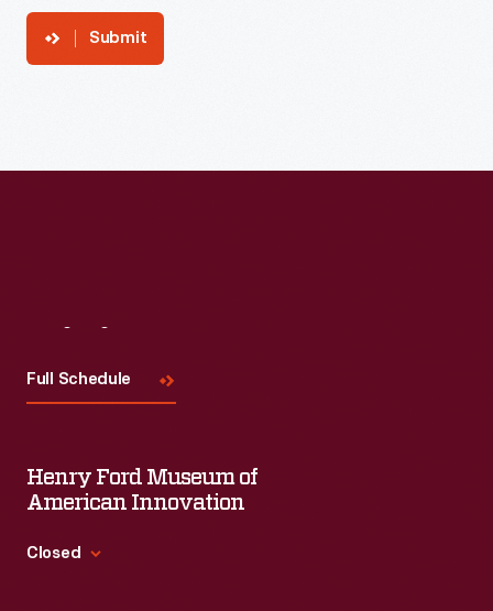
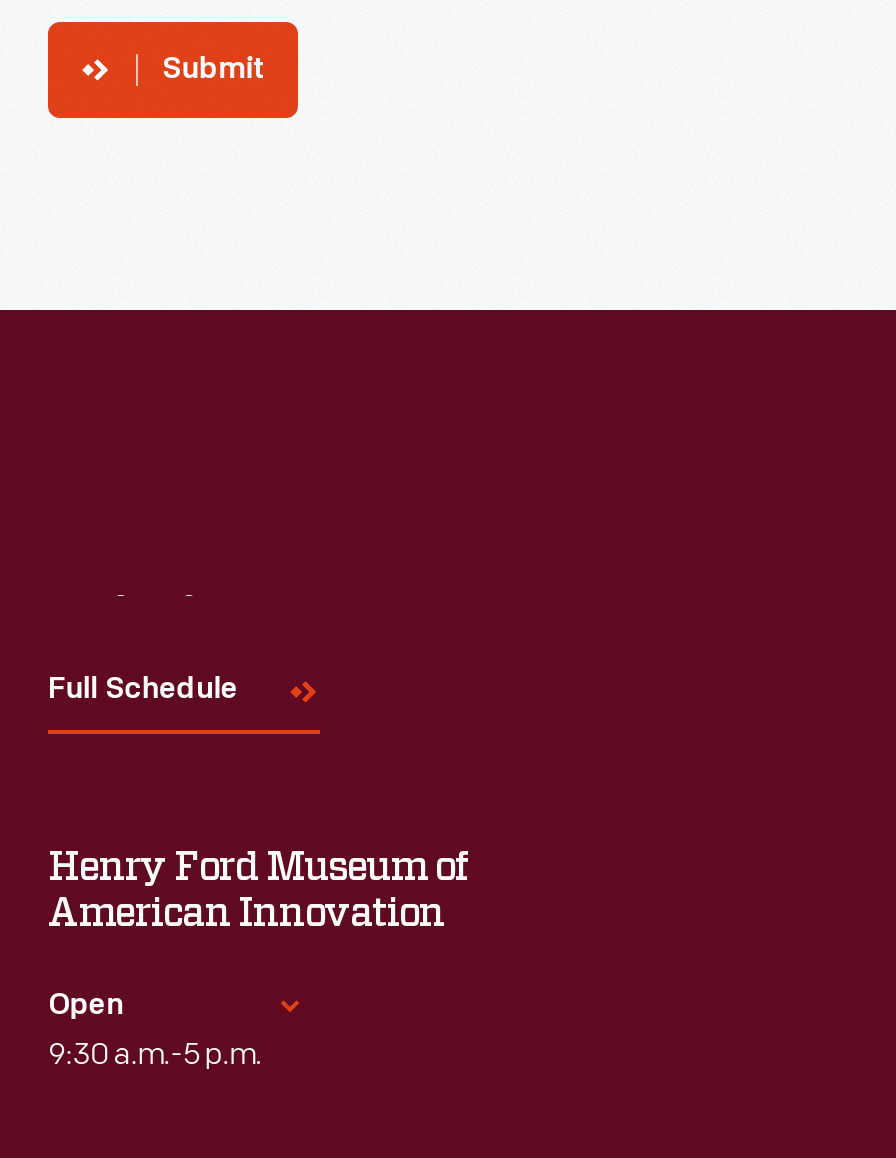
[26,546,81,563] Closed -> [48,992,262,1074] Open | 9:30 a.m.-5 p.m.

